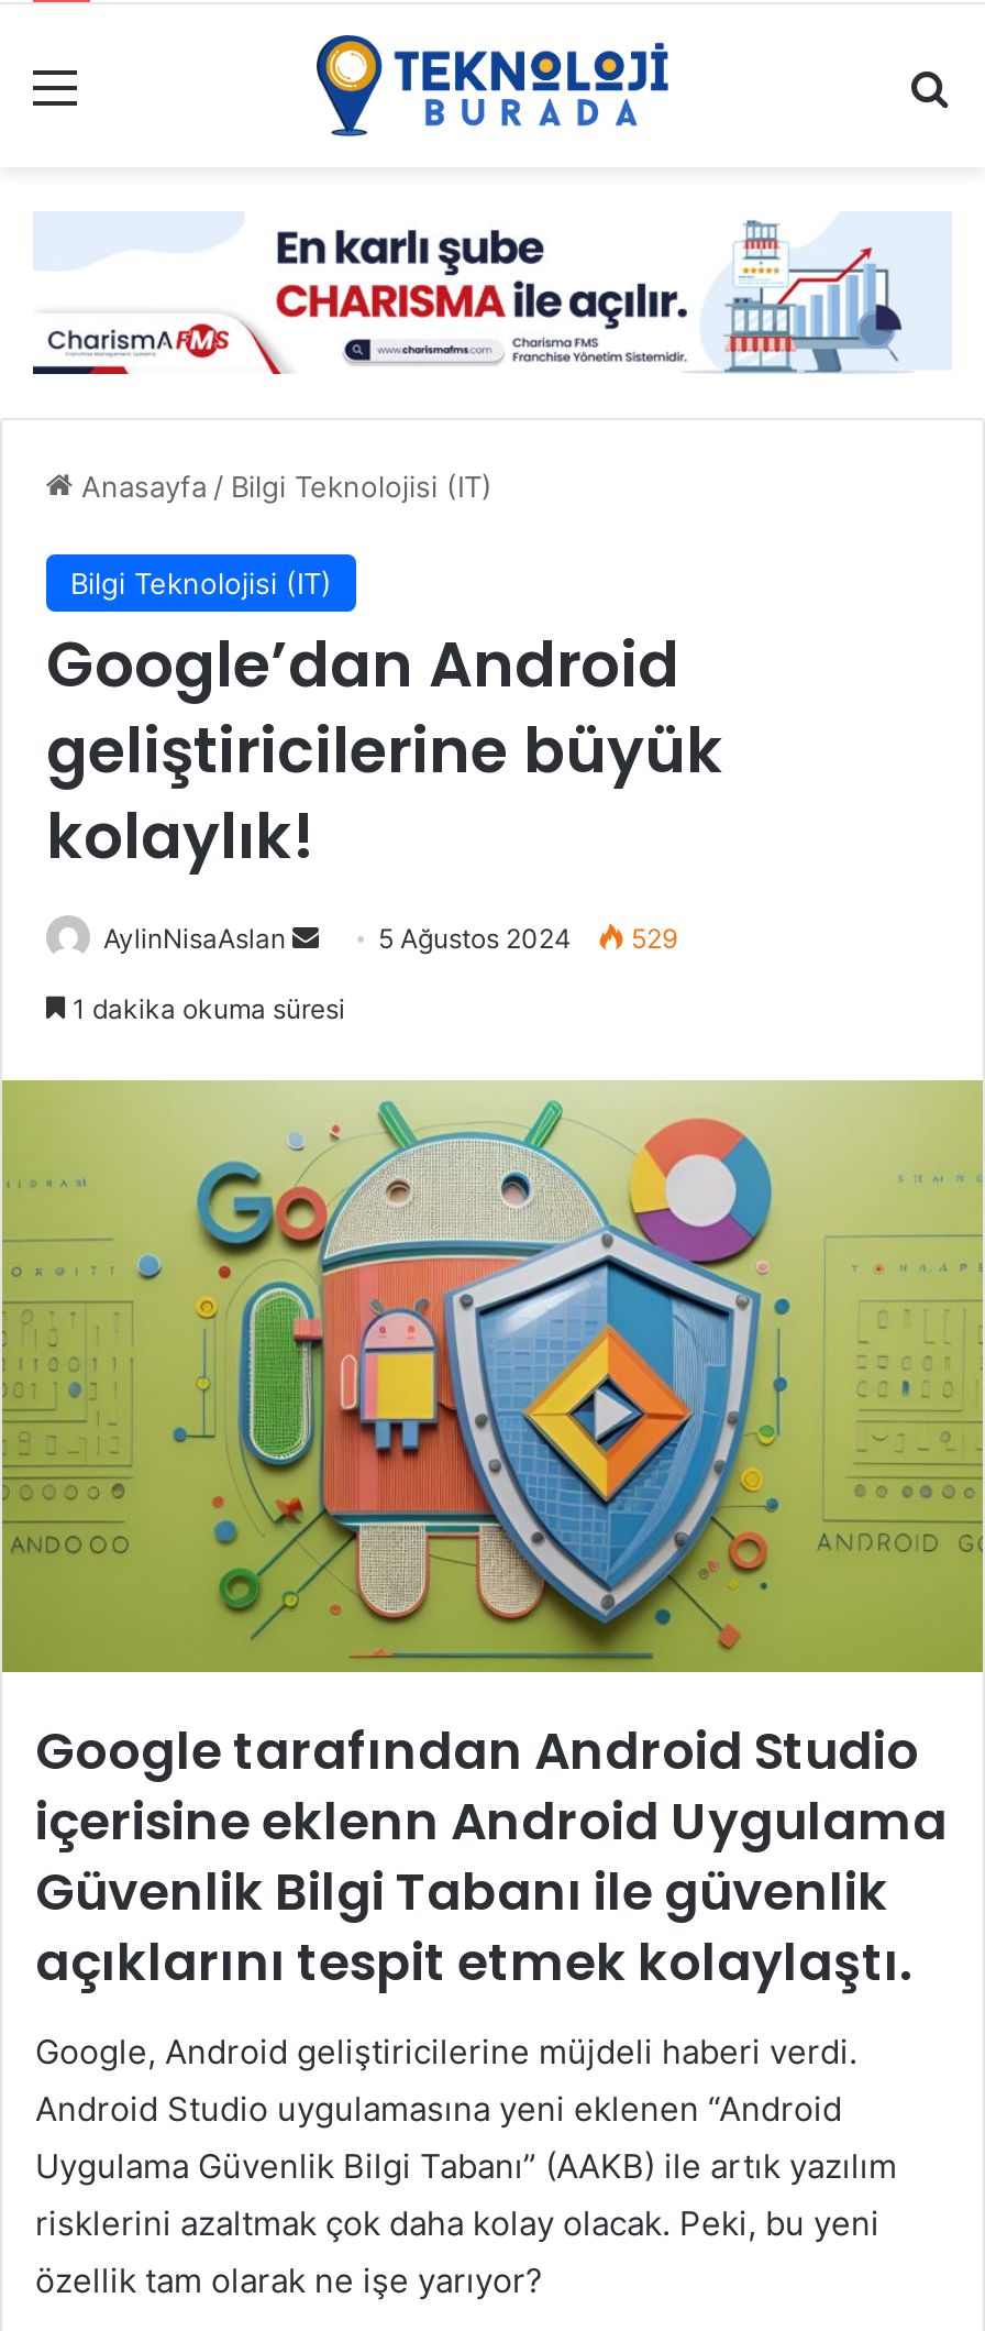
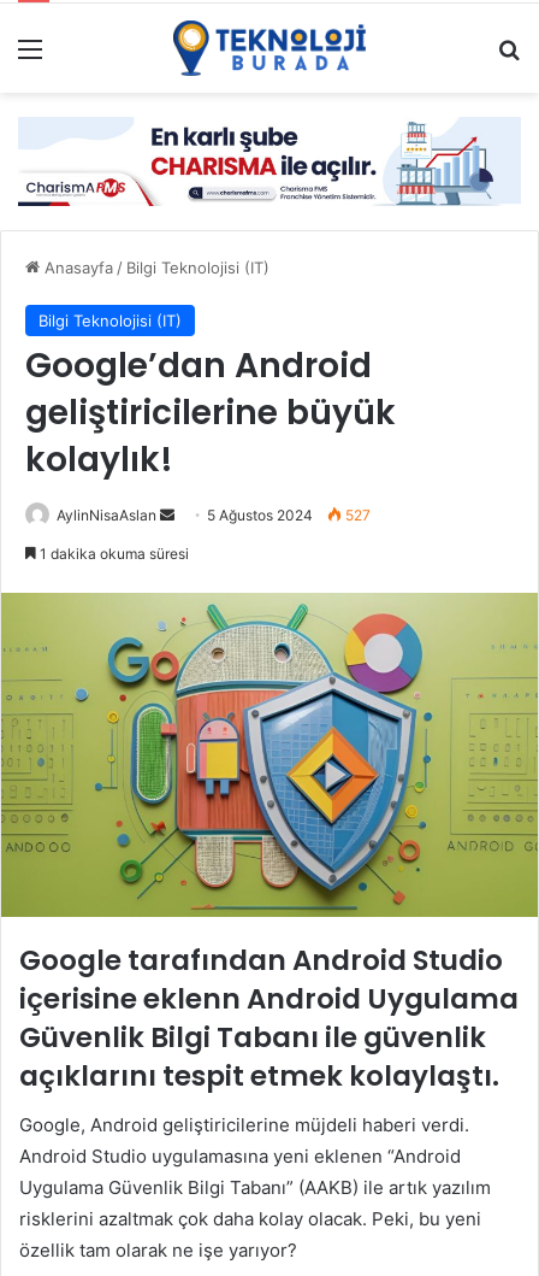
[624,923,677,956] 529 -> [342,507,371,525] 527

